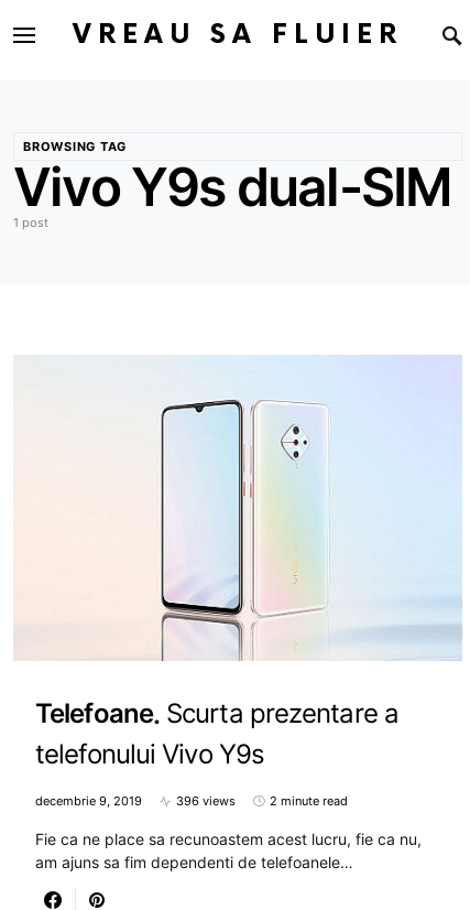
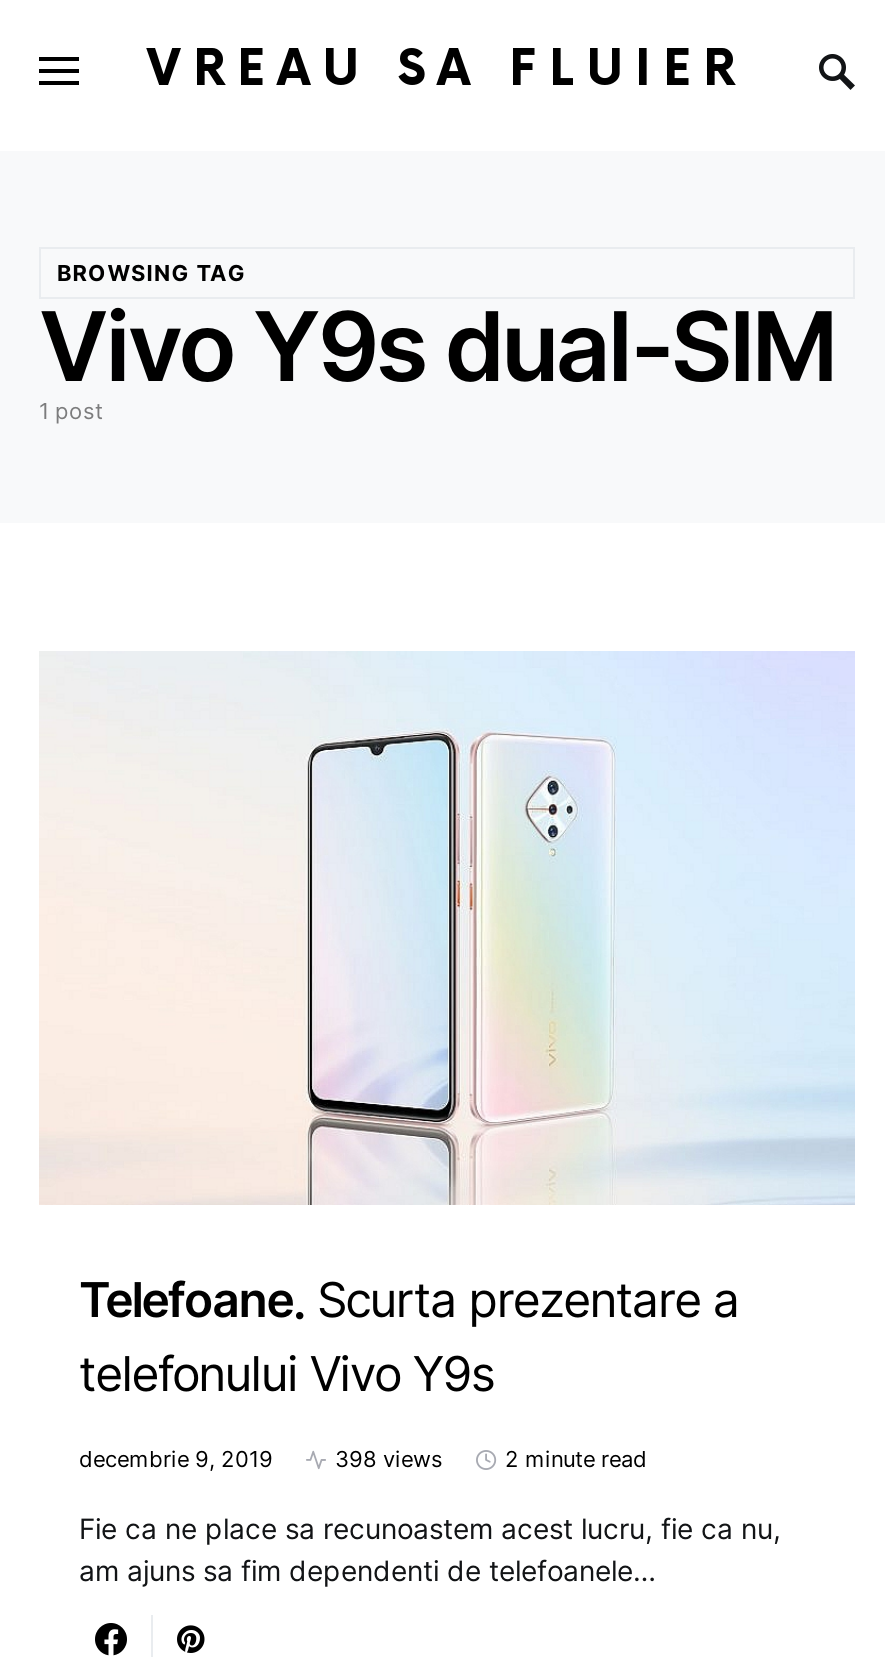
[176,794,236,809] 396 views -> [335,1445,443,1473] 398 views

